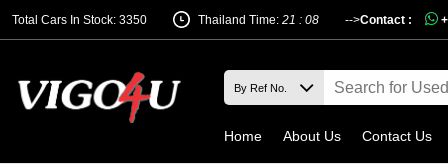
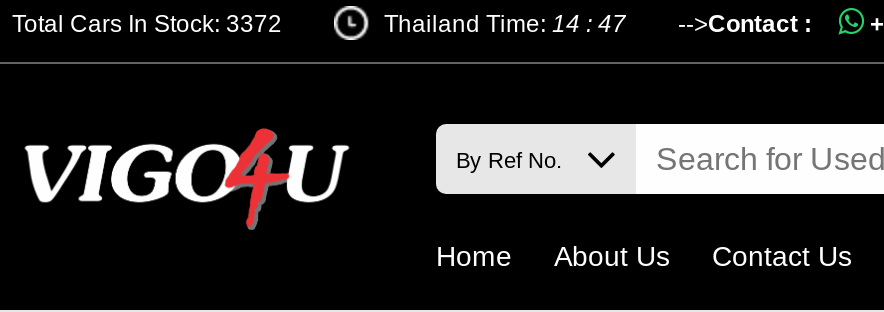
[12,13,147,27] Total Cars In Stock: 3350 -> [12,10,282,38] Total Cars In Stock: 3372
[198,13,319,27] Thailand Time: 21 : 08 -> [384,10,626,38] Thailand Time: 14 : 47

